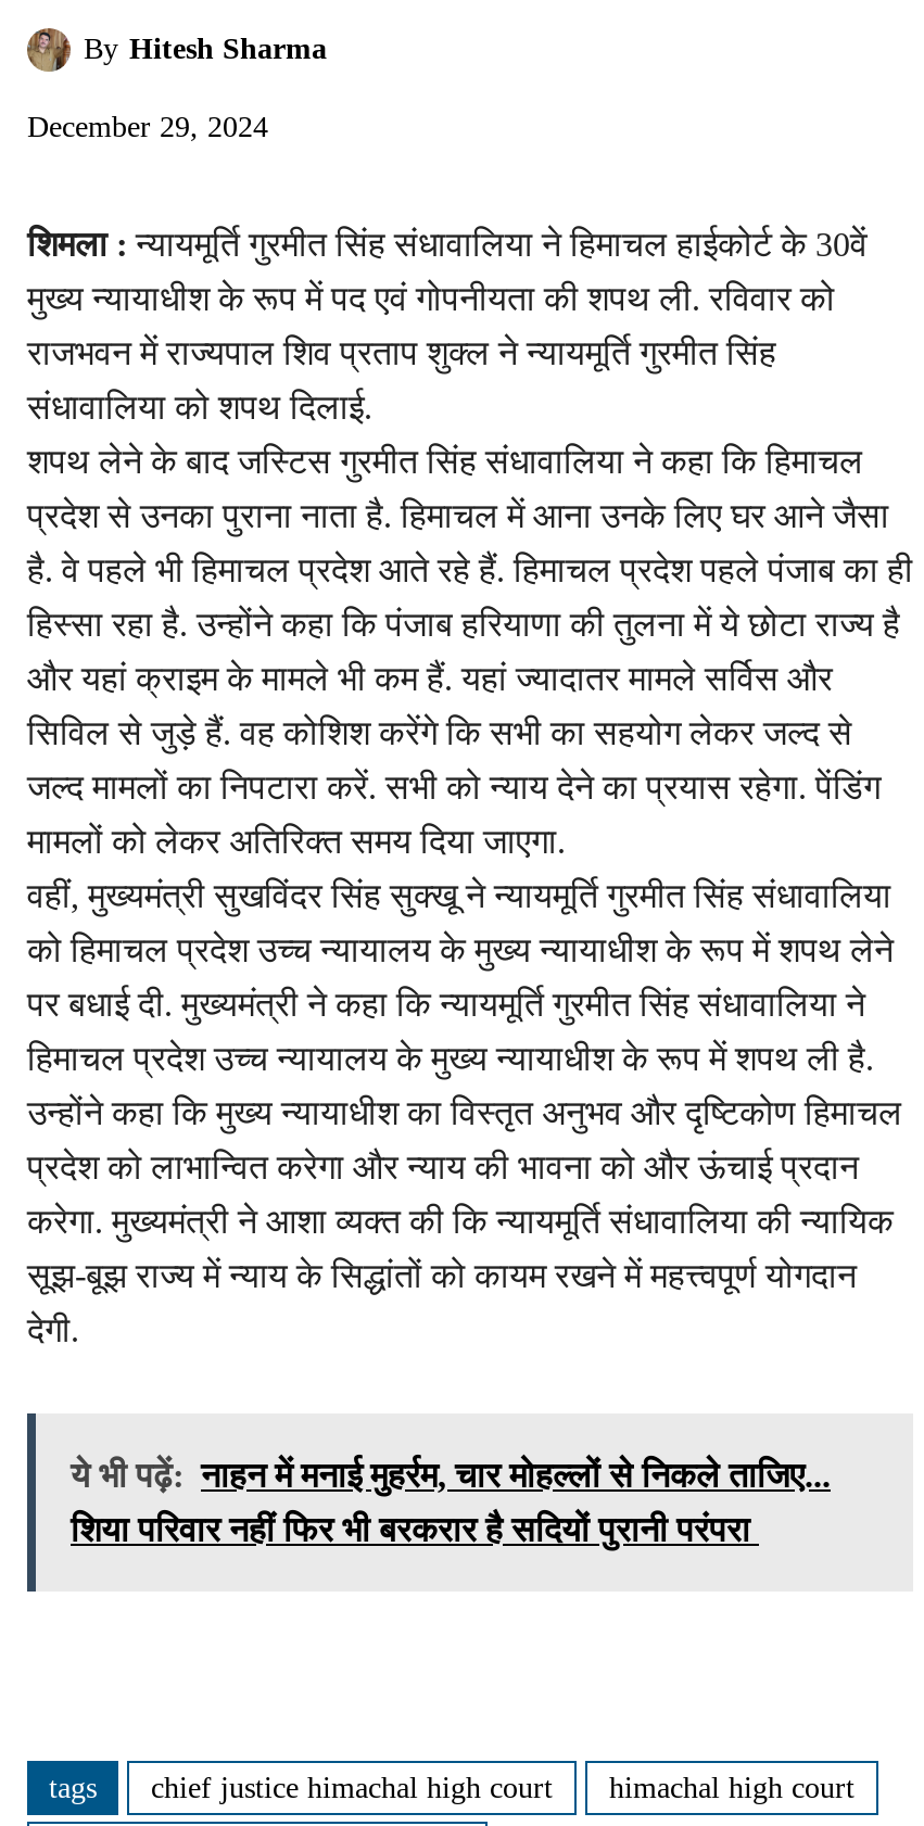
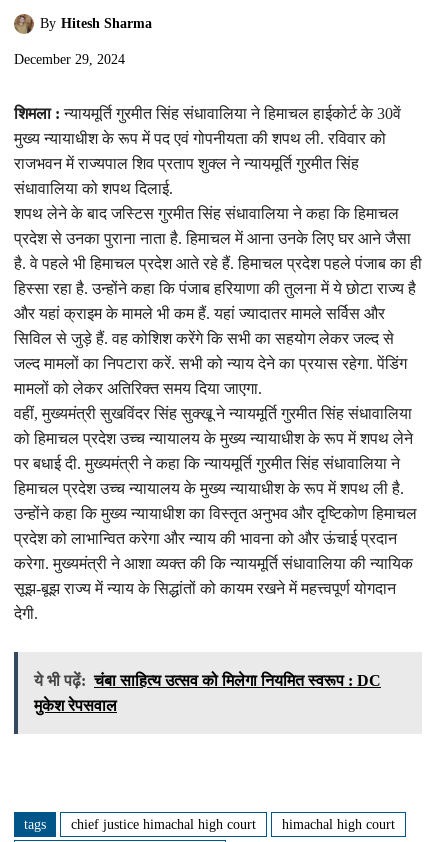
[71,1456,831,1493] ये भी पढ़ें: नाहन में मनाई मुहर्रम, चार मोहल्लों से निकले ताजिए... -> [34,672,381,689] ये भी पढ़ें: चंबा साहित्य उत्सव को मिलेगा नियमित स्वरूप : DC
[71,1511,759,1548] शिया परिवार नहीं फिर भी बरकरार है सदियों पुरानी परंपरा -> [34,697,117,714] मुकेश रेपसवाल

